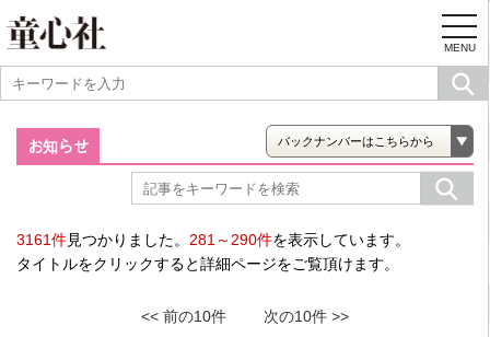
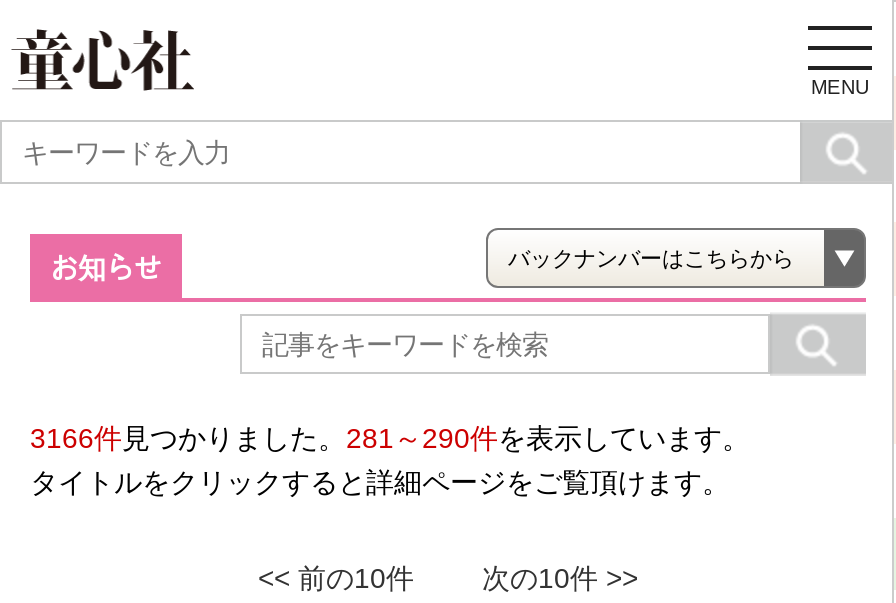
[16,231,410,248] 3161件見つかりました。281～290件を表示しています。 -> [30,422,750,454] 3166件見つかりました。281～290件を表示しています。

